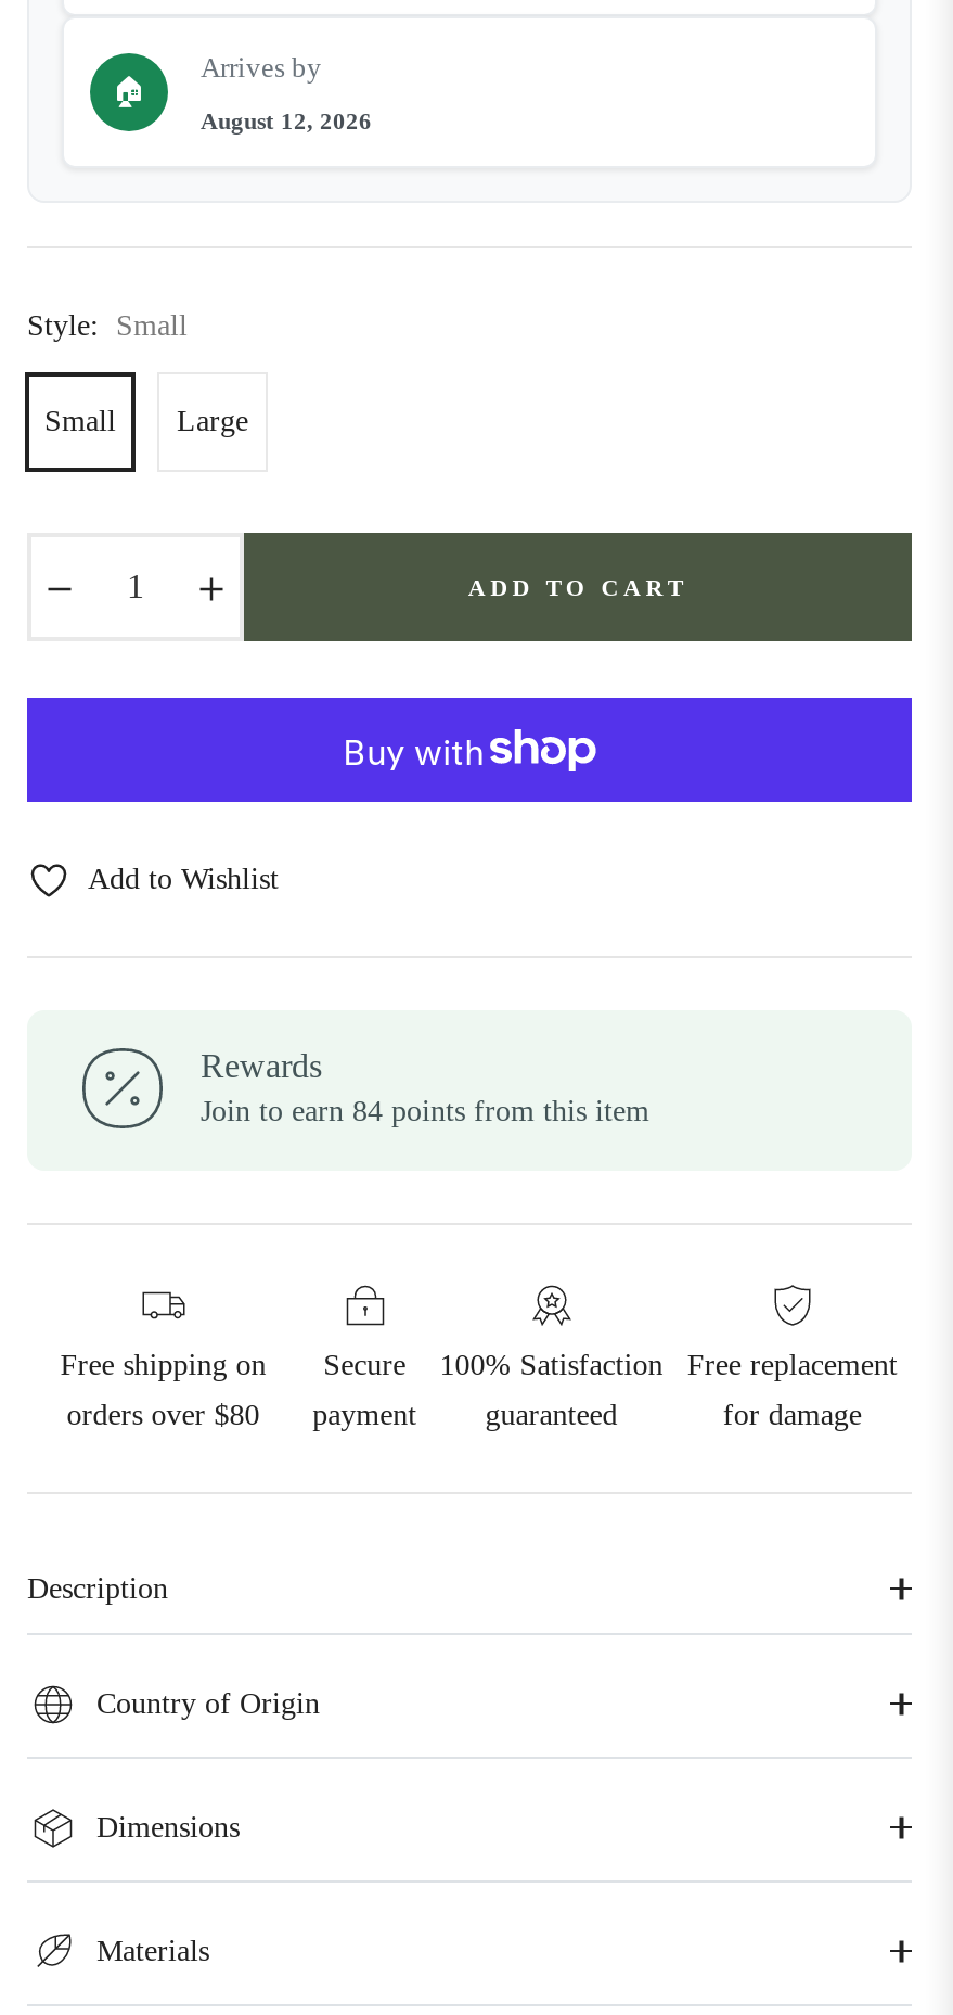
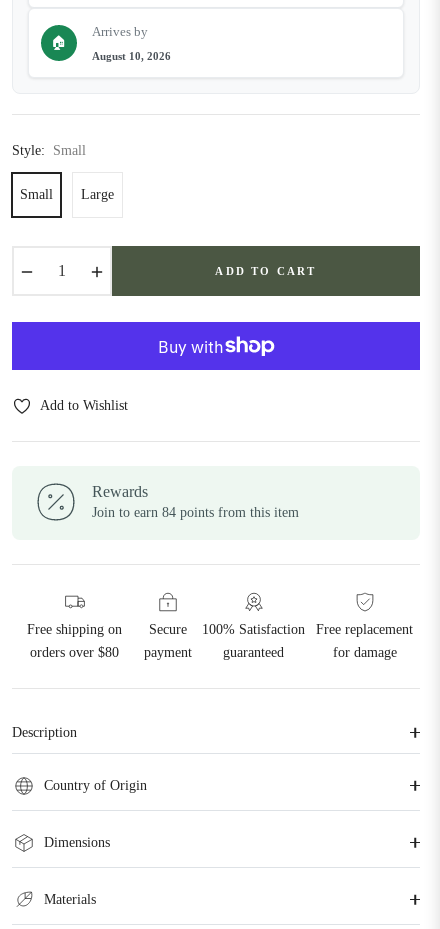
[201,107,372,133] August 12, 2026 -> [92,50,171,62] August 10, 2026

